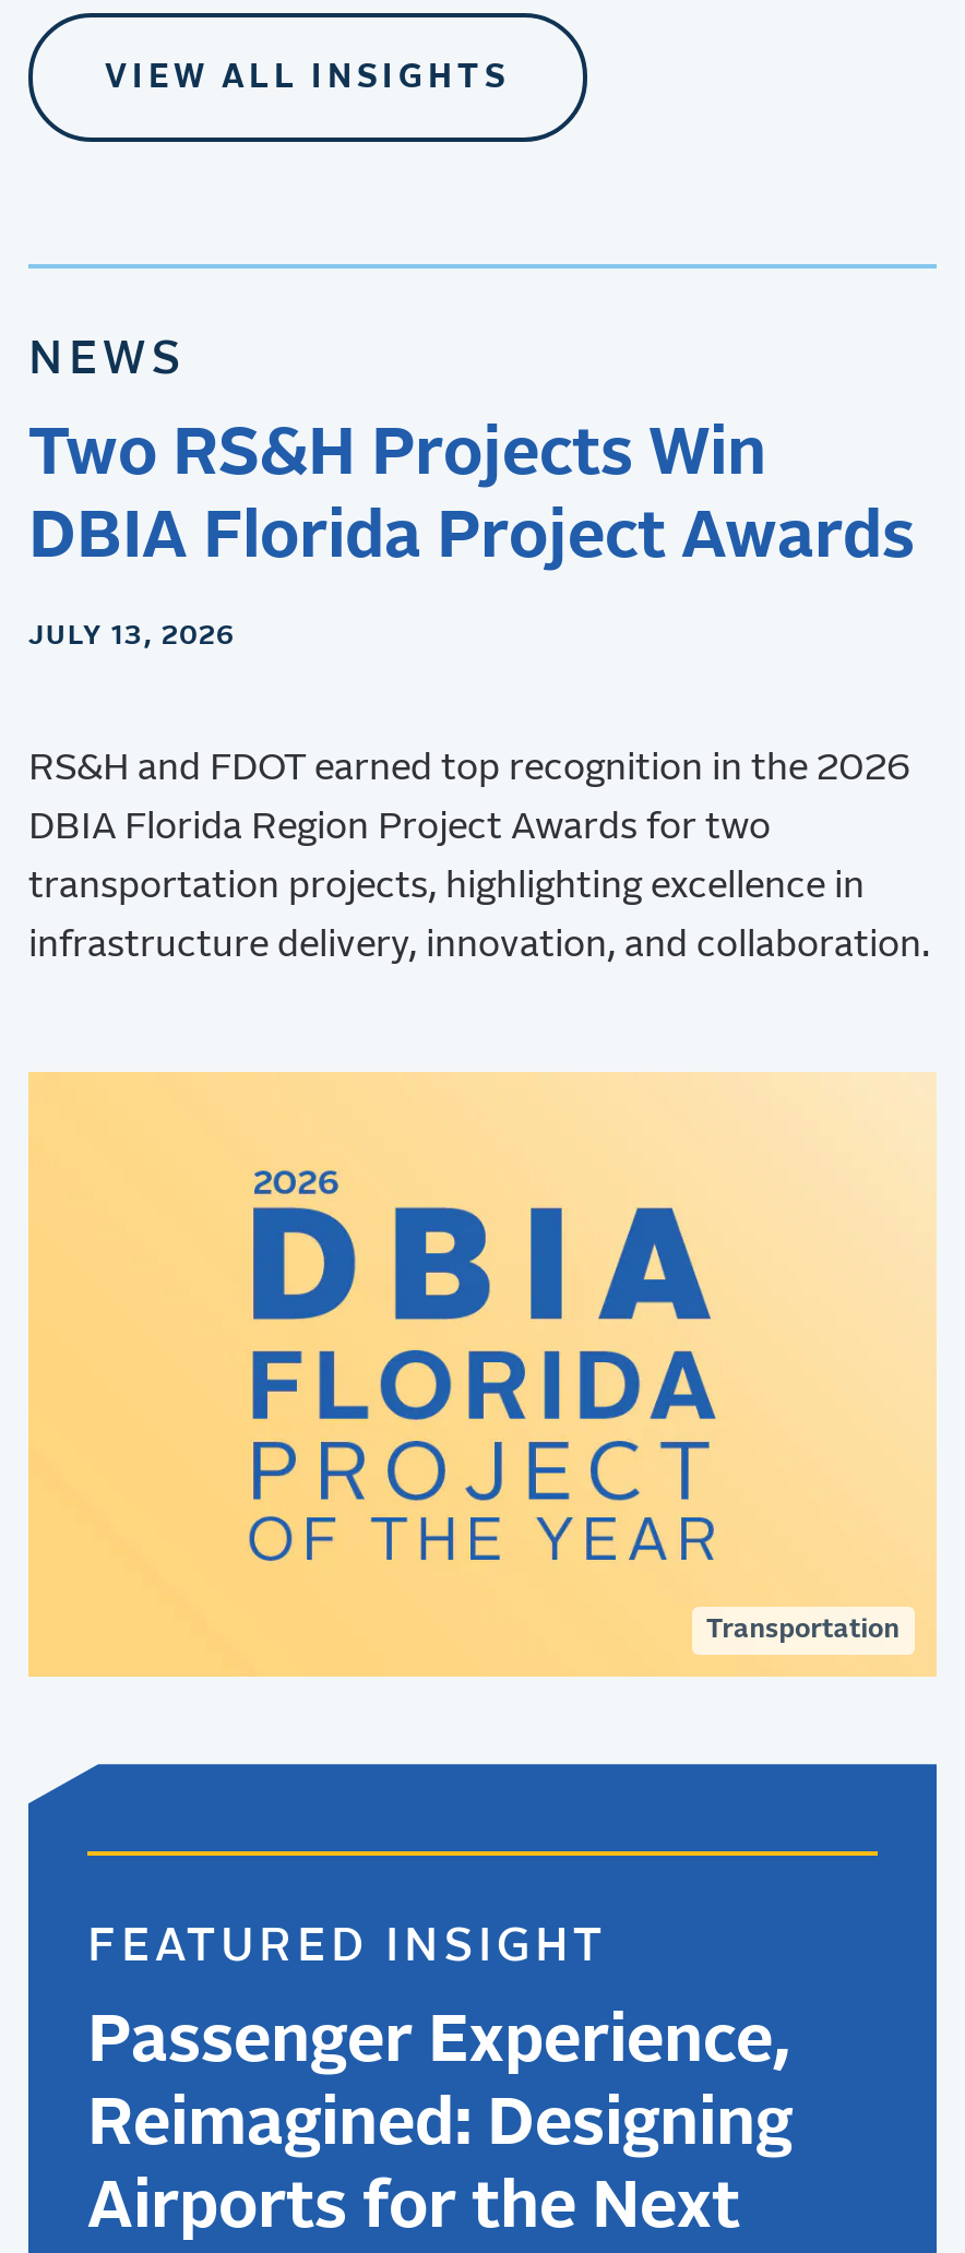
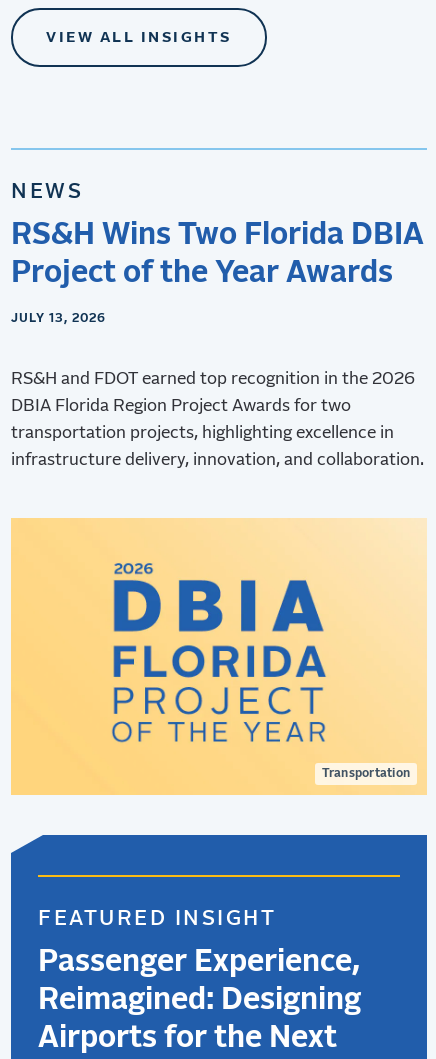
[28,421,915,569] Two RS&H Projects Win | DBIA Florida Project Awards -> [11,220,424,288] RS&H Wins Two Florida DBIA | Project of the Year Awards

